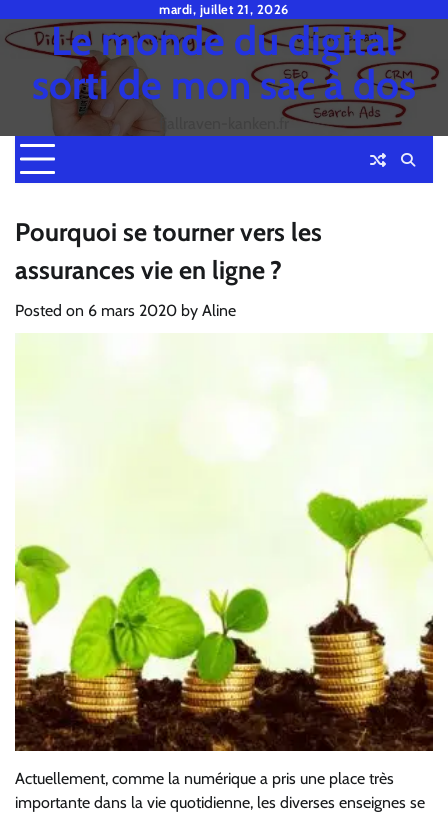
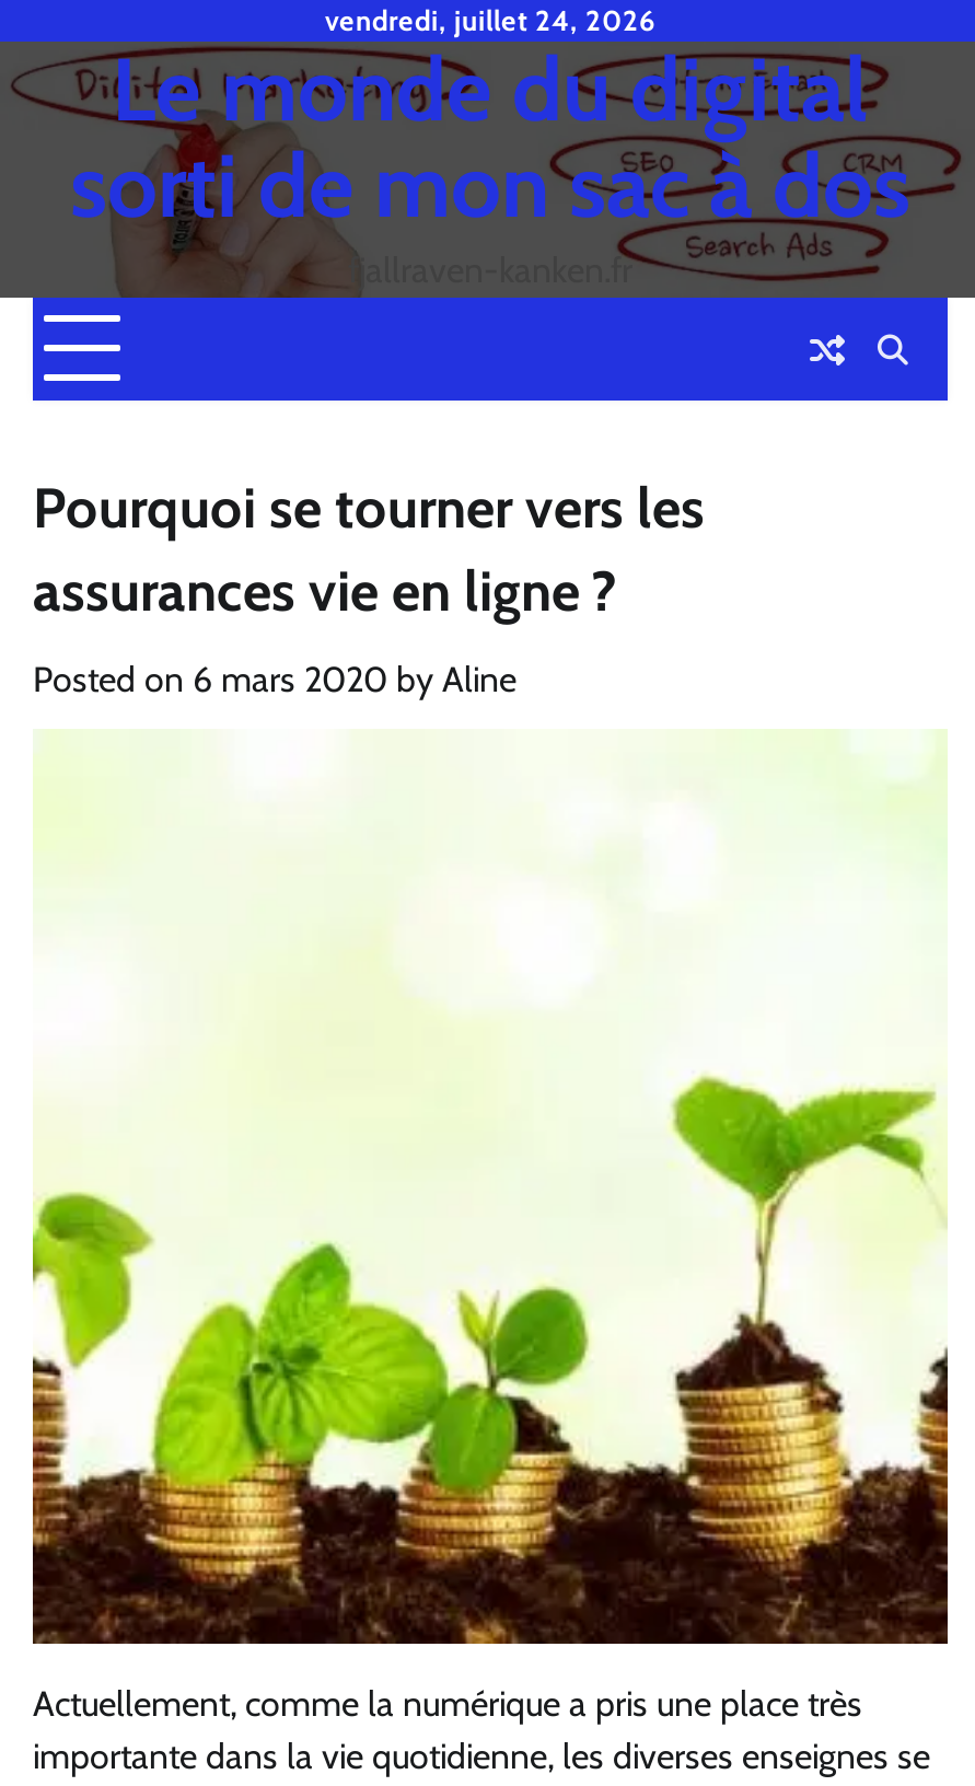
[159,2,289,17] mardi, juillet 21, 2026 -> [325,4,655,37] vendredi, juillet 24, 2026

